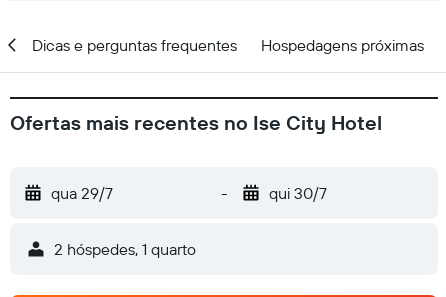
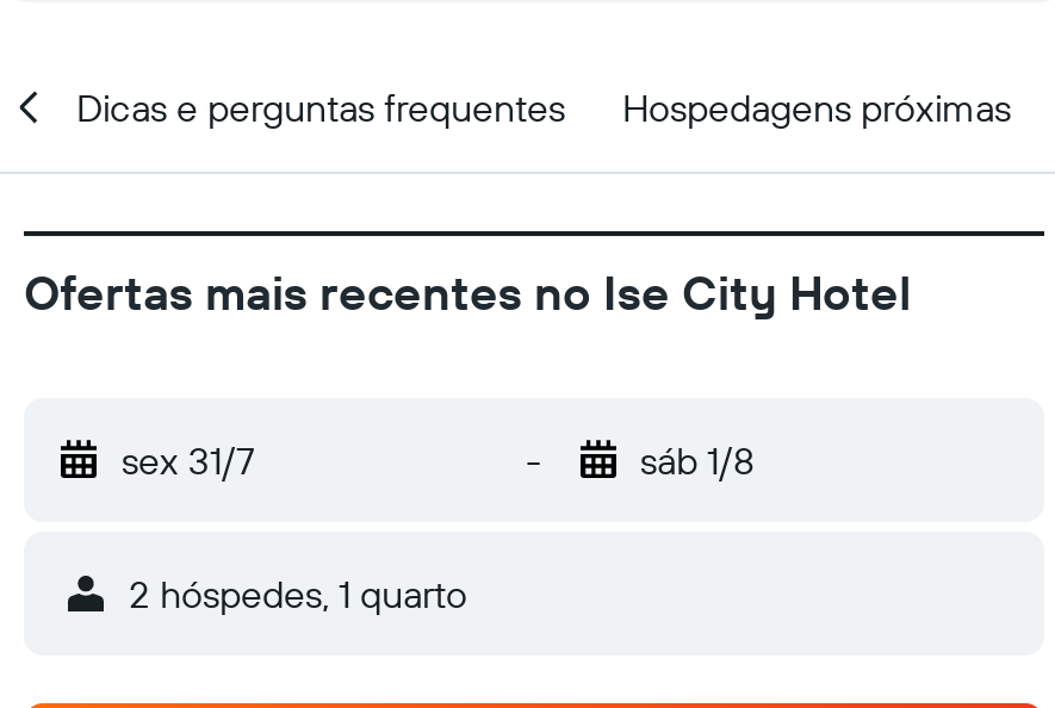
[51,183,113,203] qua 29/7 -> [122,436,255,484] sex 31/7
[268,183,326,203] qui 30/7 -> [640,436,755,484] sáb 1/8

